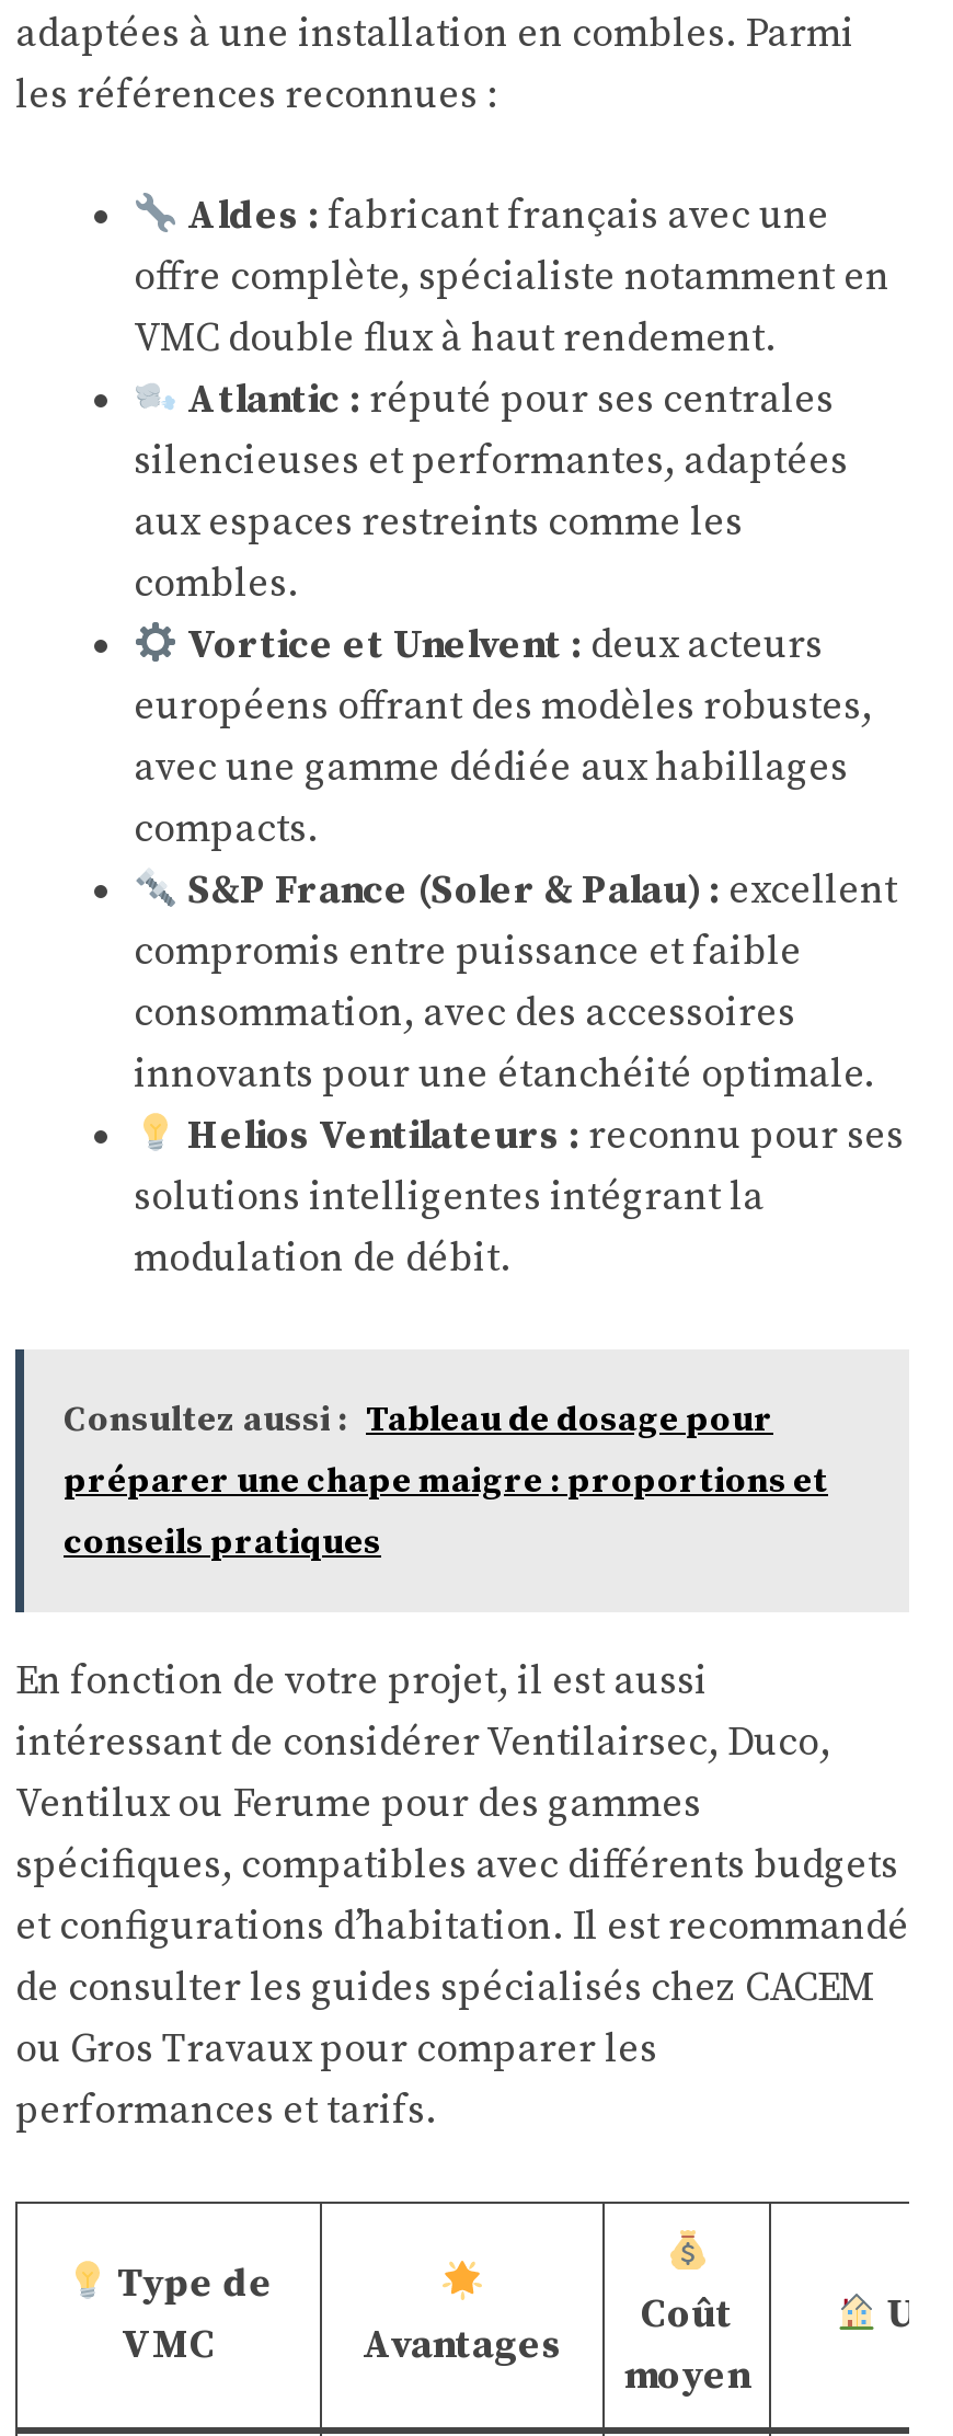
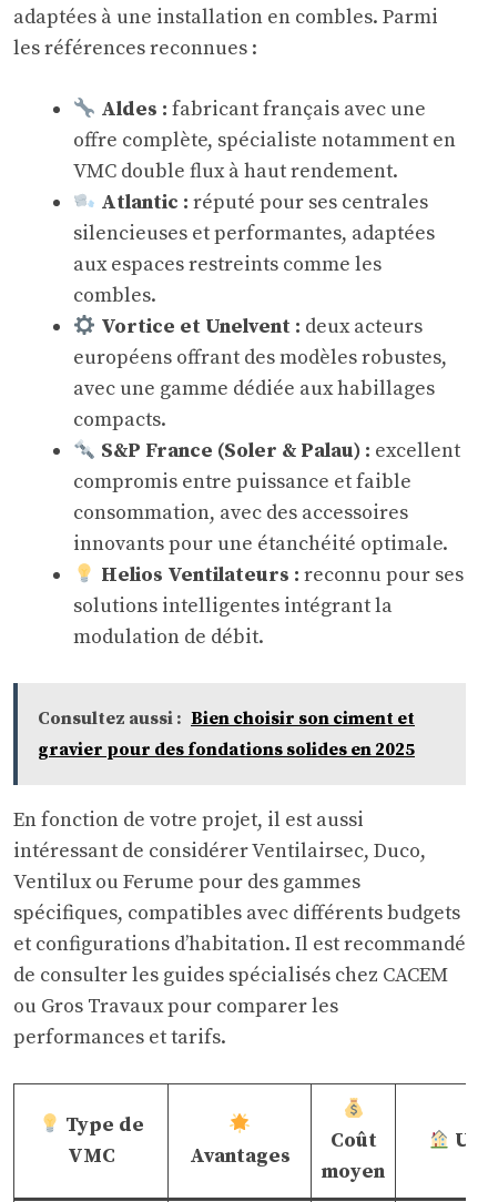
[64,1398,828,1564] Consultez aussi : Tableau de dosage pour | préparer une chape maigre : proportions et | conseils pratiques -> [38,707,415,761] Consultez aussi : Bien choisir son ciment et | gravier pour des fondations solides en 2025

